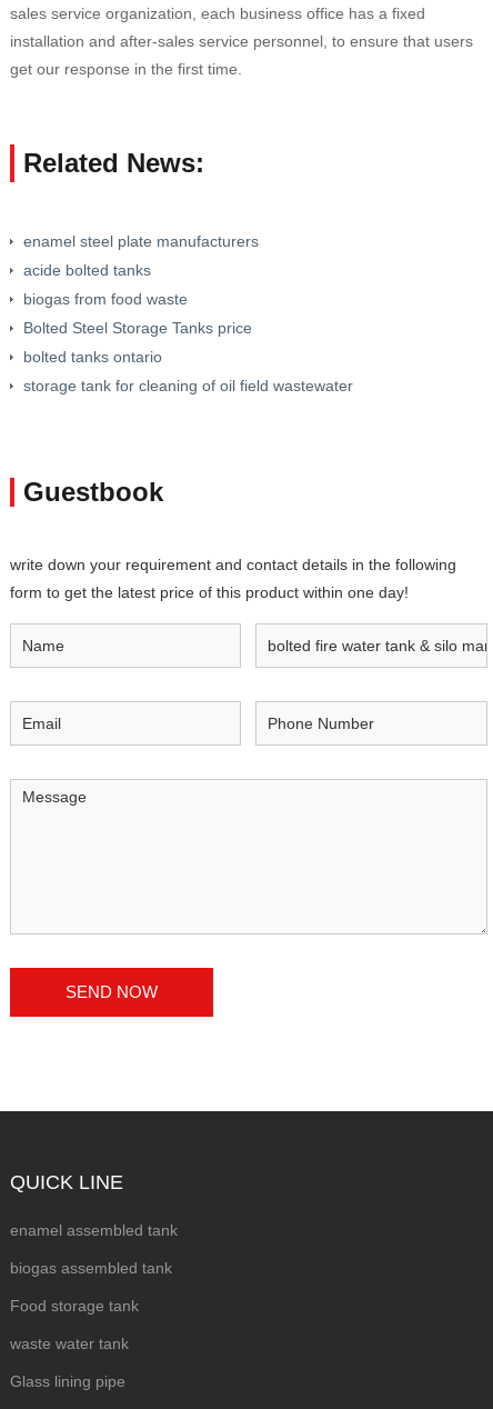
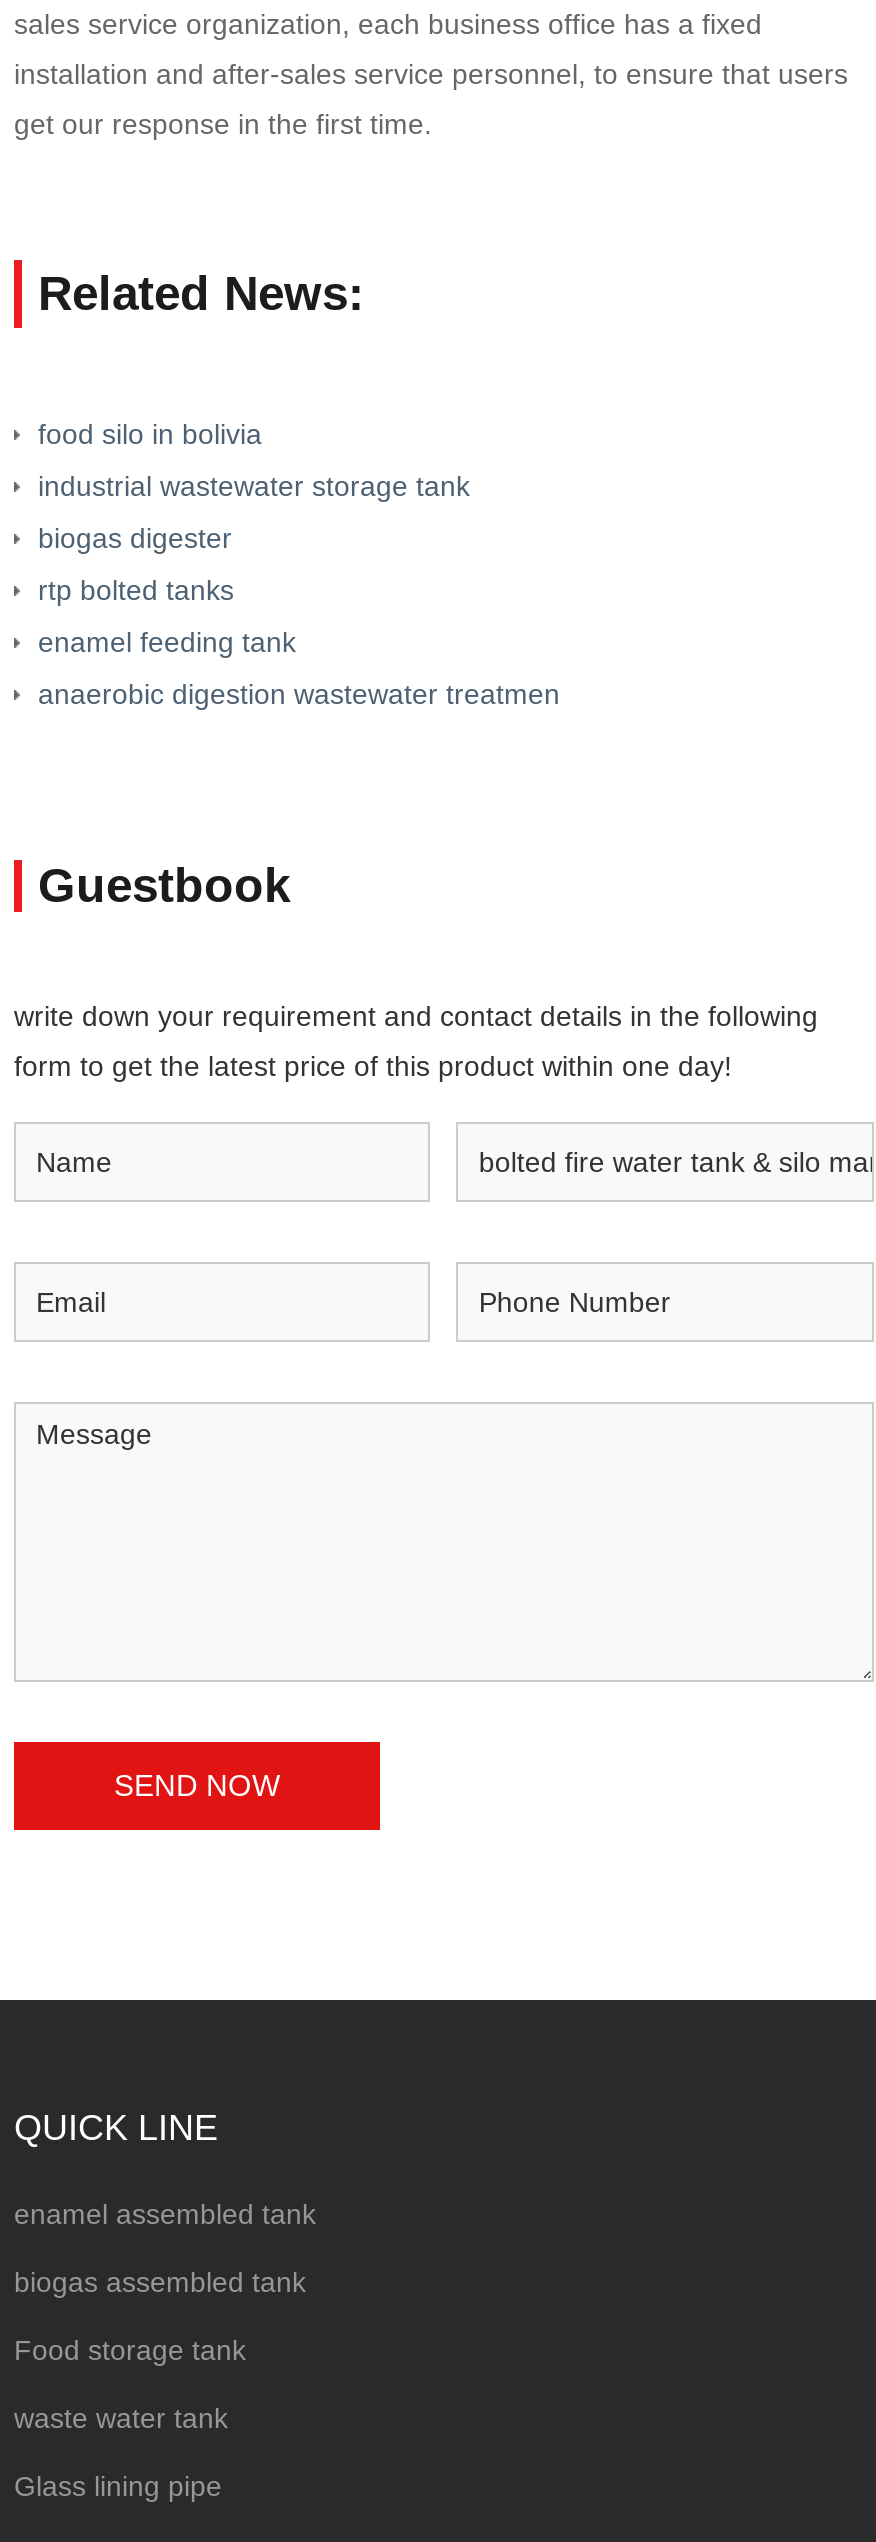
[23,232,259,250] enamel steel plate manufacturers -> [38,418,262,450] food silo in bolivia
[23,261,151,279] acide bolted tanks -> [38,470,470,502] industrial wastewater storage tank
[23,290,188,308] biogas from food waste -> [38,522,232,554] biogas digester
[23,319,252,337] Bolted Steel Storage Tanks price -> [38,574,234,606] rtp bolted tanks
[23,348,162,366] bolted tanks ontario -> [38,626,296,658] enamel feeding tank
[23,377,353,395] storage tank for cleaning of oil field wastewater -> [38,678,560,710] anaerobic digestion wastewater treatmen

